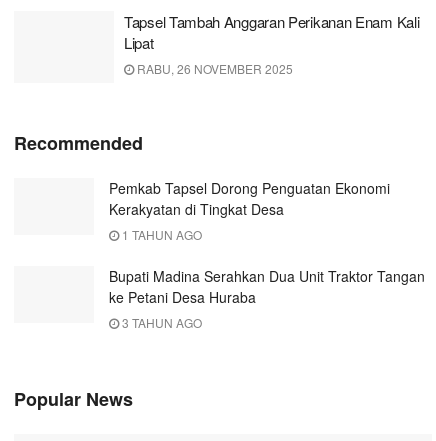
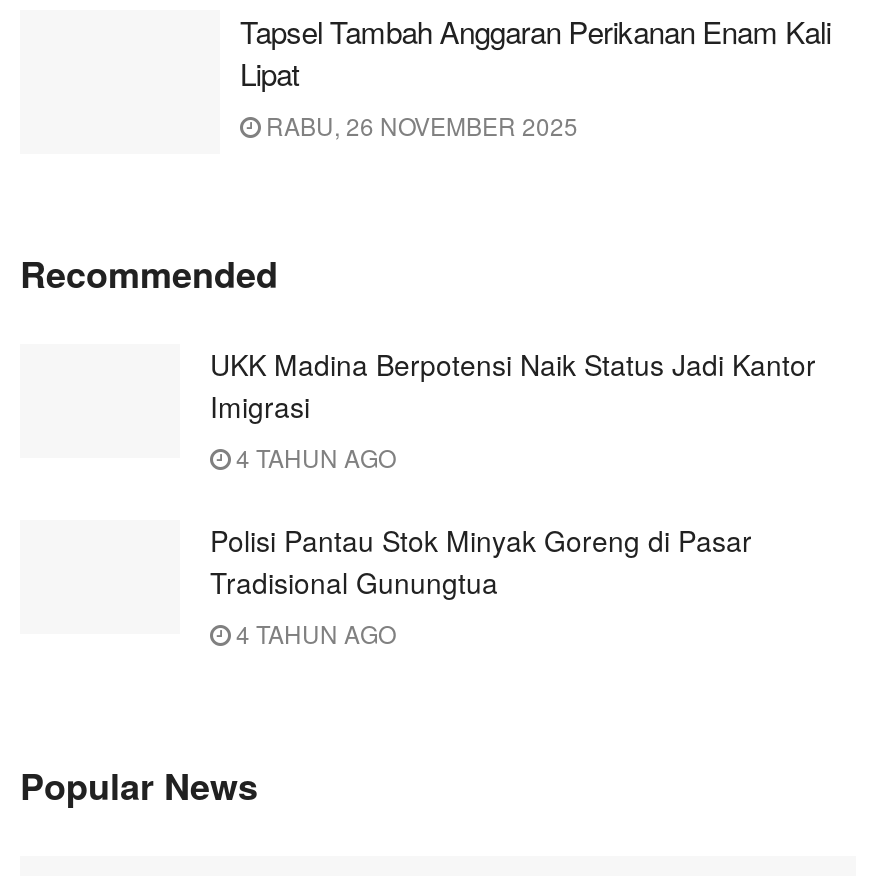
[109,177,390,242] Pemkab Tapsel Dorong Penguatan Ekonomi | Kerakyatan di Tingkat Desa | 1 TAHUN AGO -> [210,343,816,473] UKK Madina Berpotensi Naik Status Jadi Kantor | Imigrasi | 4 TAHUN AGO
[109,265,425,330] Bupati Madina Serahkan Dua Unit Traktor Tangan | ke Petani Desa Huraba | 3 TAHUN AGO -> [210,519,752,649] Polisi Pantau Stok Minyak Goreng di Pasar | Tradisional Gunungtua | 4 TAHUN AGO

